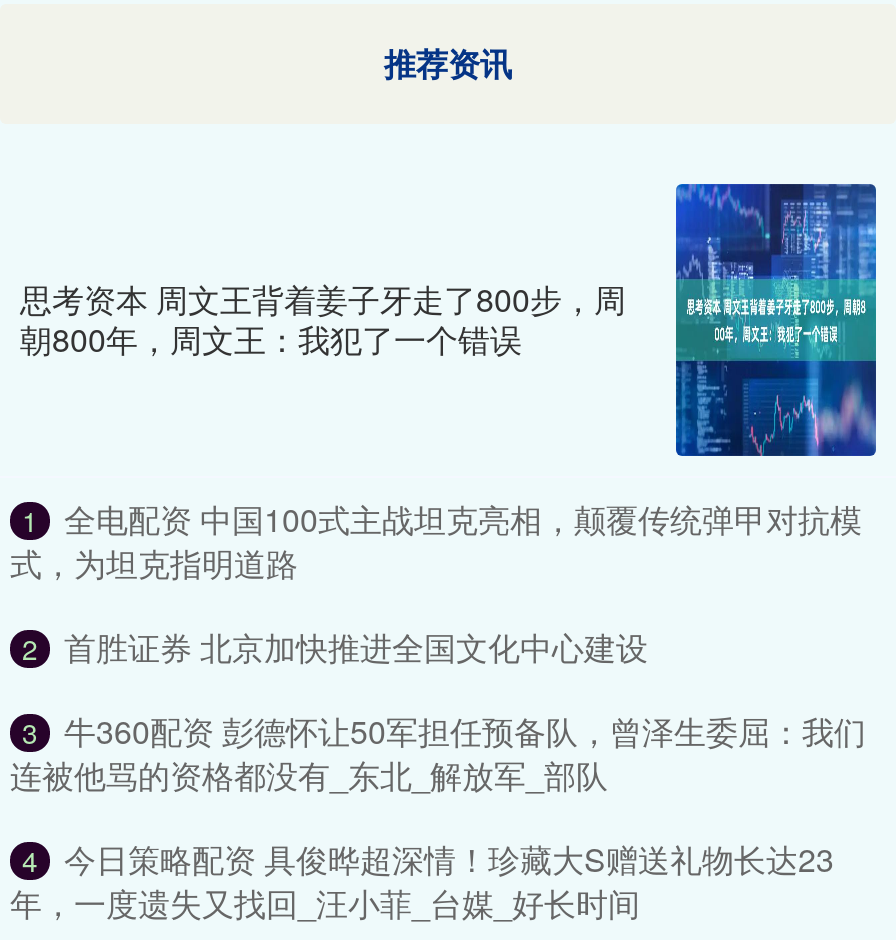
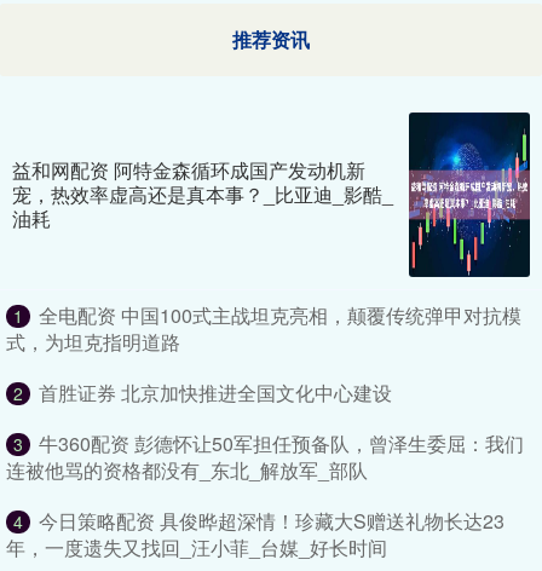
[20,182,878,458] [image] | 思考资本 周文王背着姜子牙走了800步，周 | 朝800年，周文王：我犯了一个错误 -> [12,111,531,278] [image] | 益和网配资 阿特金森循环成国产发动机新 | 宠，热效率虚高还是真本事？_比亚迪_影酷_ | 油耗

